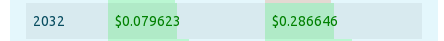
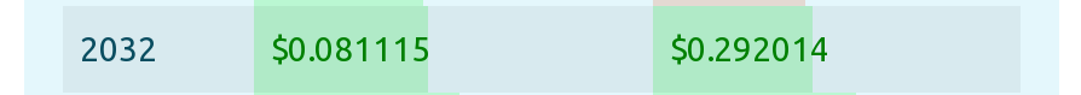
[115,13,181,29] $0.079623 -> [271,30,430,69] $0.081115
[272,13,338,29] $0.286646 -> [670,30,829,69] $0.292014

